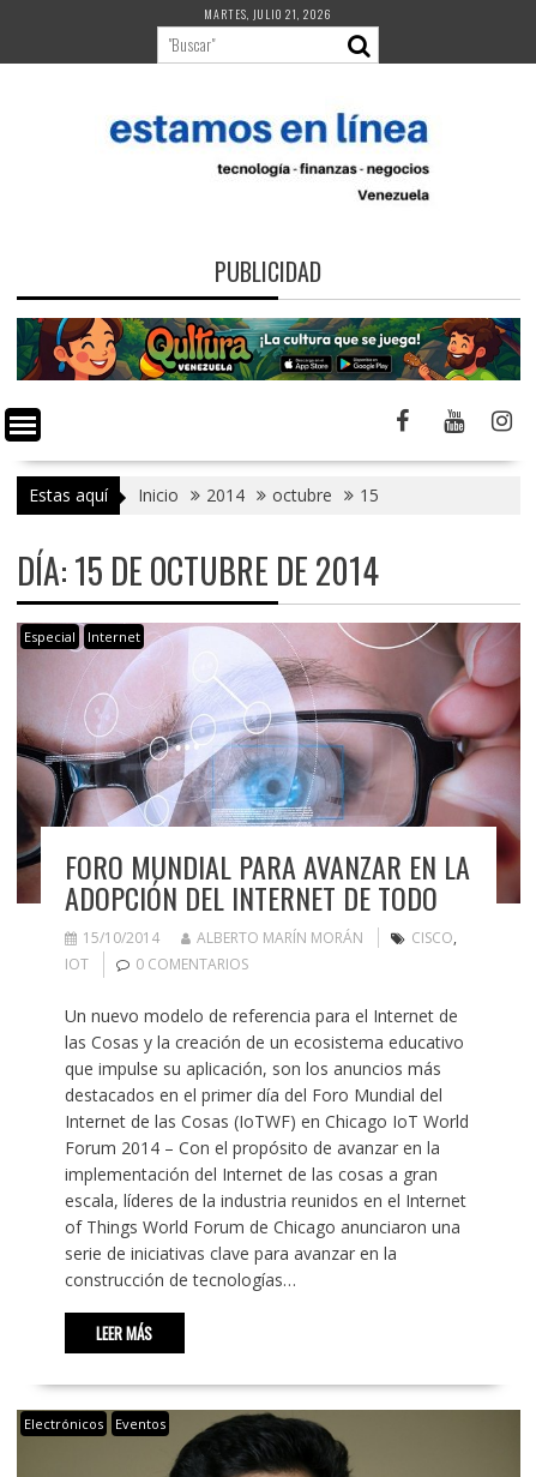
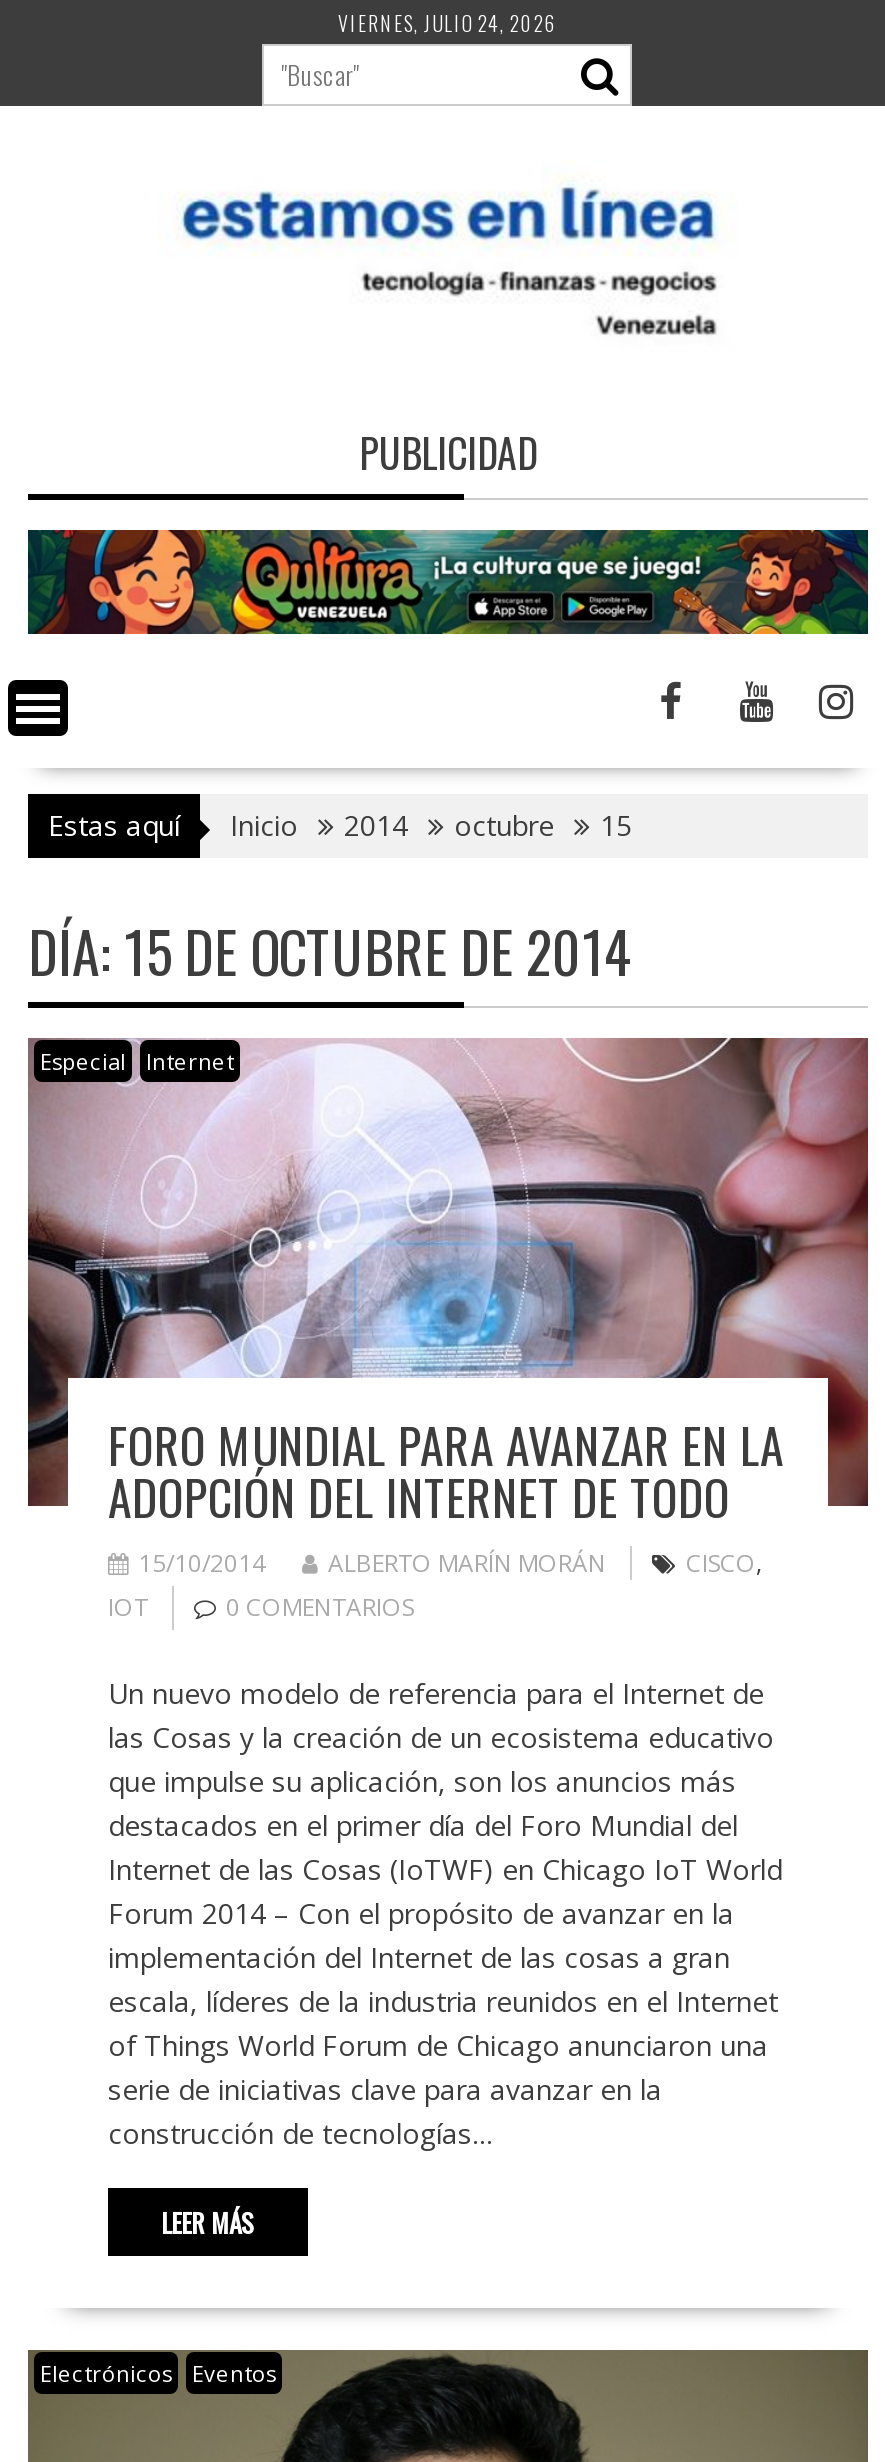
[204,5,333,23] MARTES, JULIO 21, 2026 -> [338,8,558,38] VIERNES, JULIO 24, 2026

